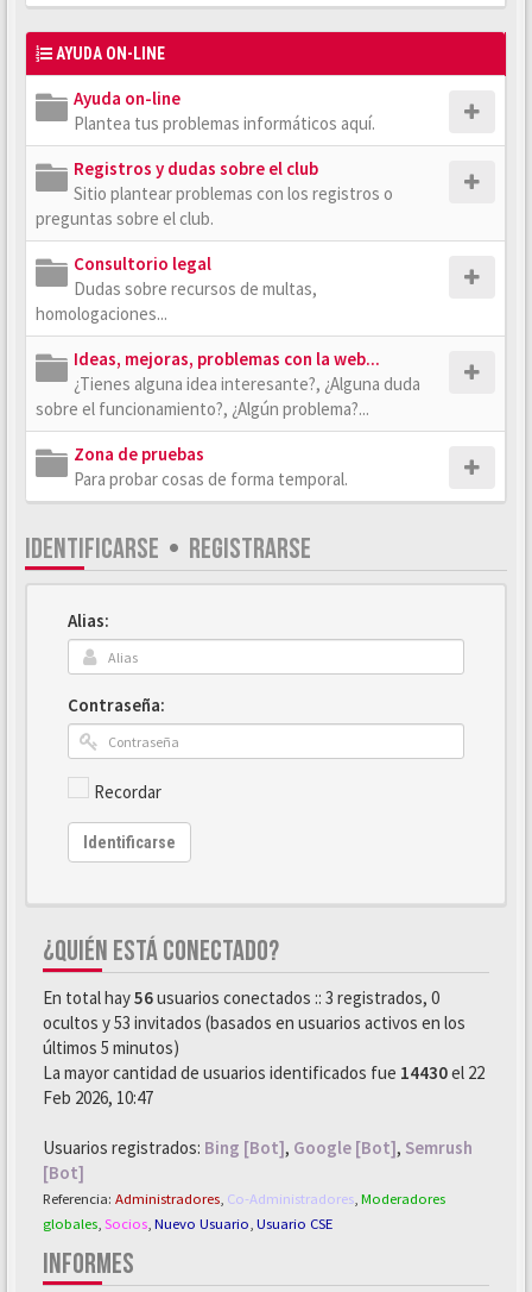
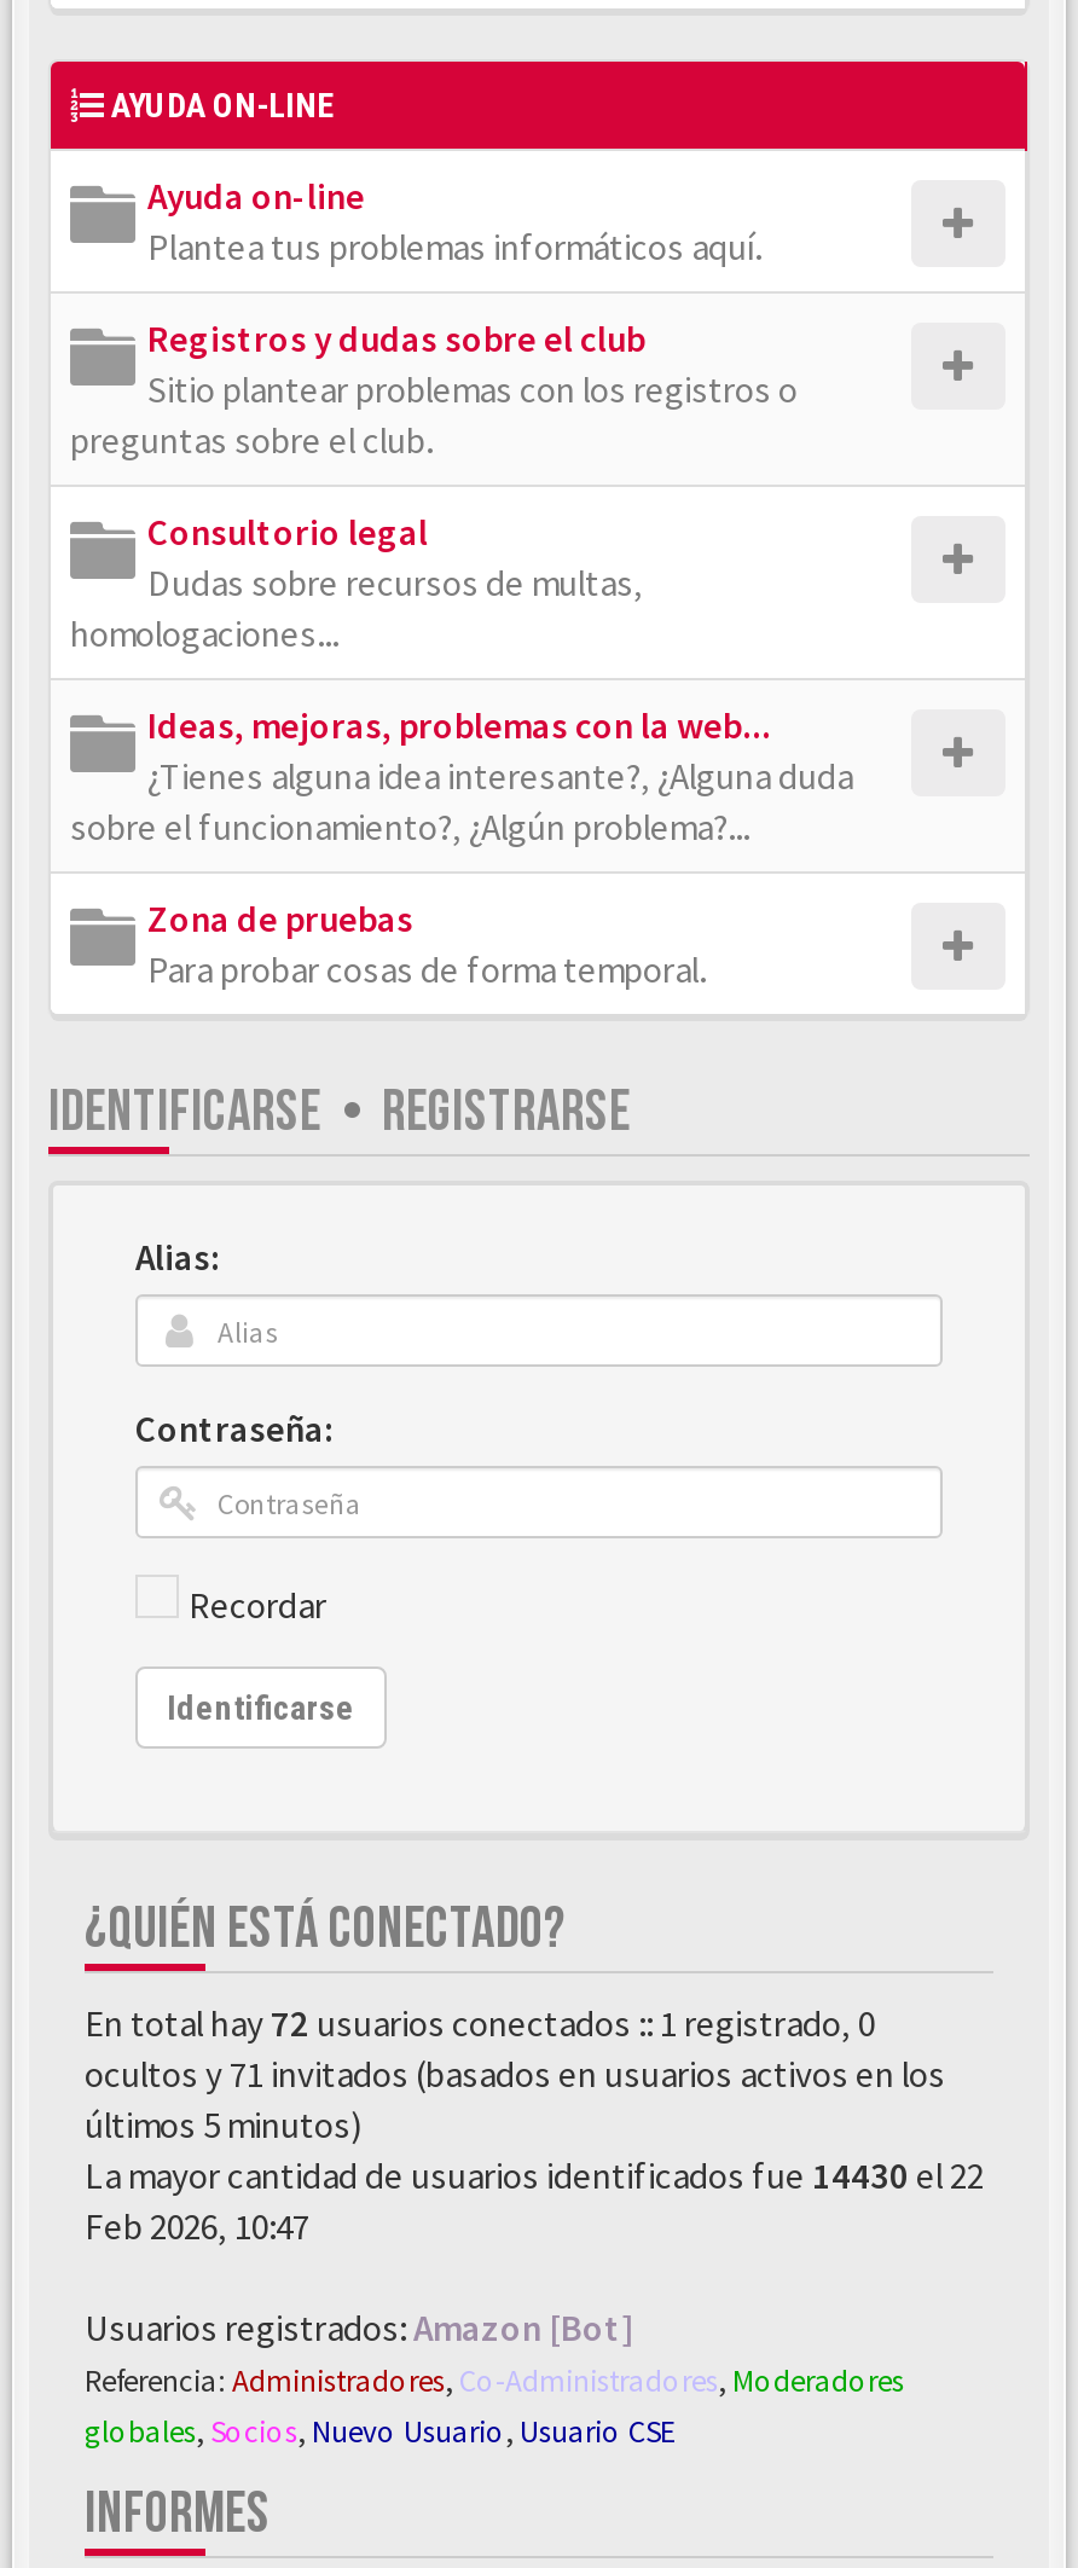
[43,986,439,1009] En total hay 56 usuarios conectados :: 3 registrados, 0 -> [85,2000,875,2046] En total hay 72 usuarios conectados :: 1 registrado, 0
[43,1011,465,1034] ocultos y 53 invitados (basados en usuarios activos en los -> [85,2051,945,2096] ocultos y 71 invitados (basados en usuarios activos en los
[43,1136,473,1184] Usuarios registrados: Bing [Bot], Google [Bot], Semrush | [Bot] -> [85,2304,633,2350] Usuarios registrados: Amazon [Bot]

